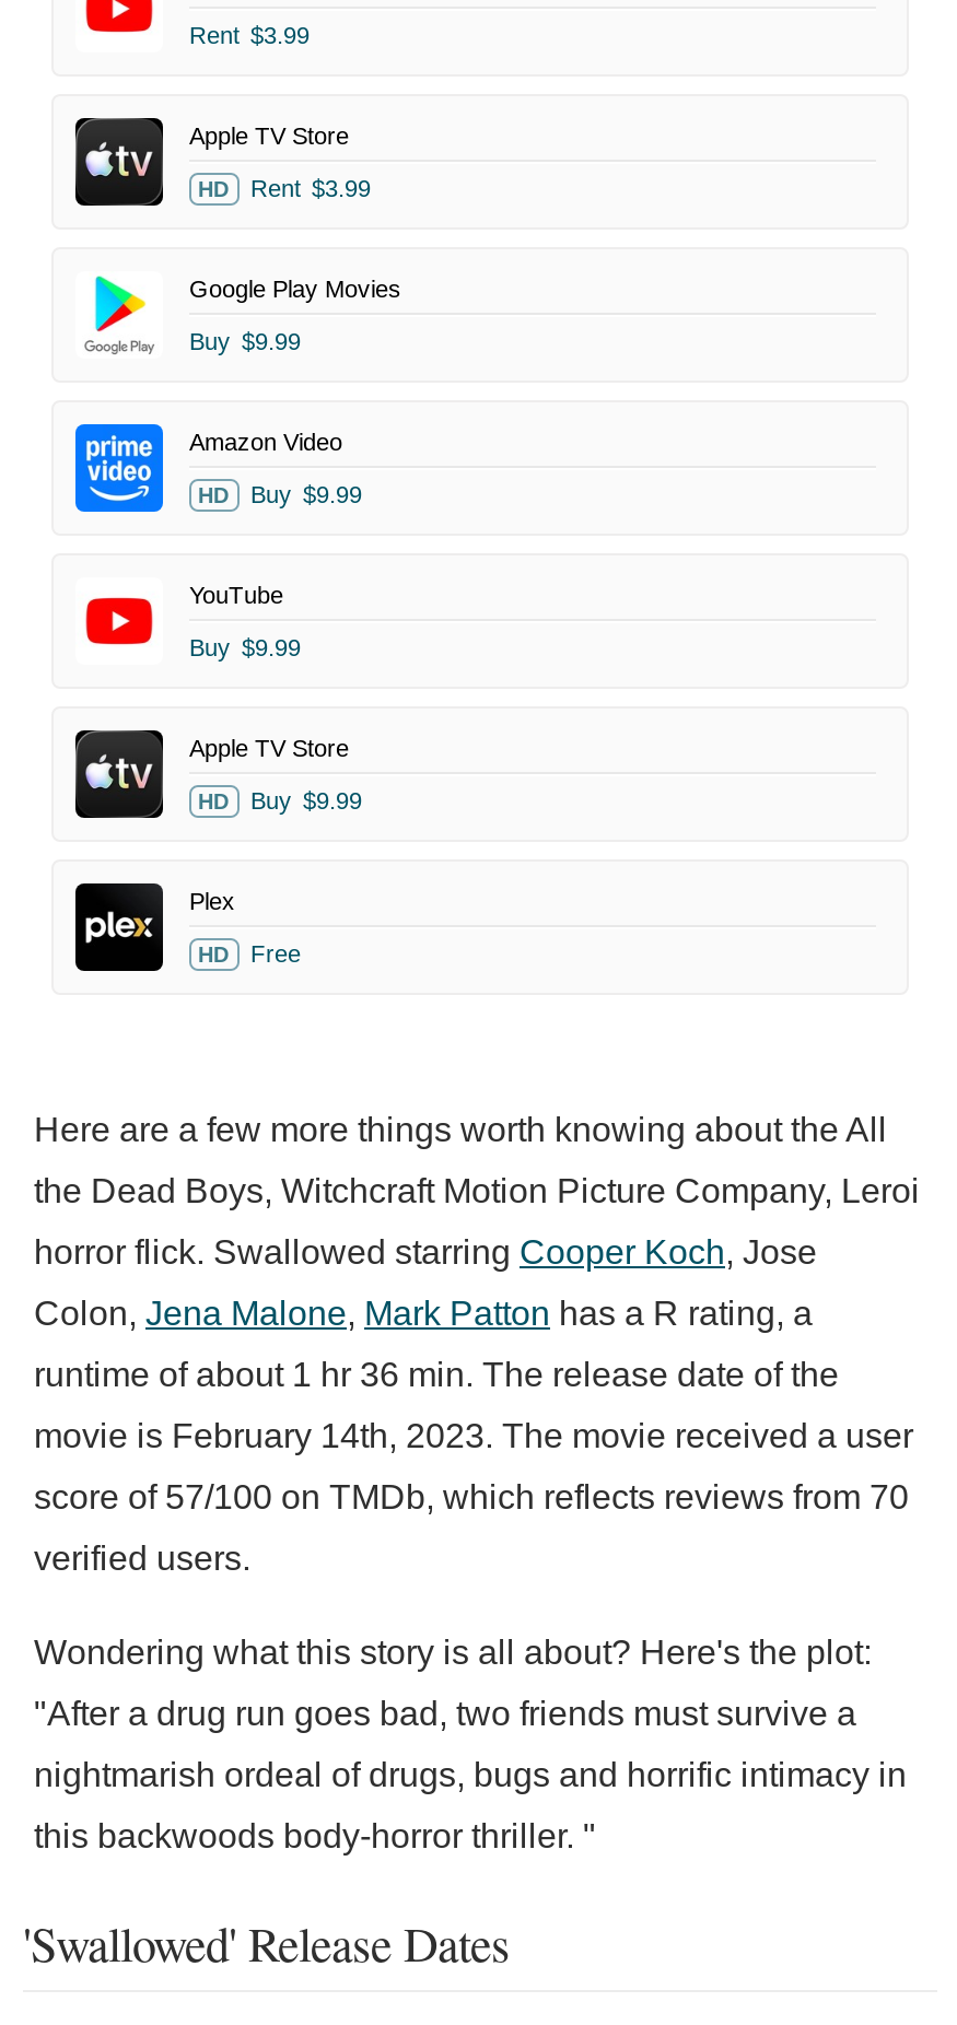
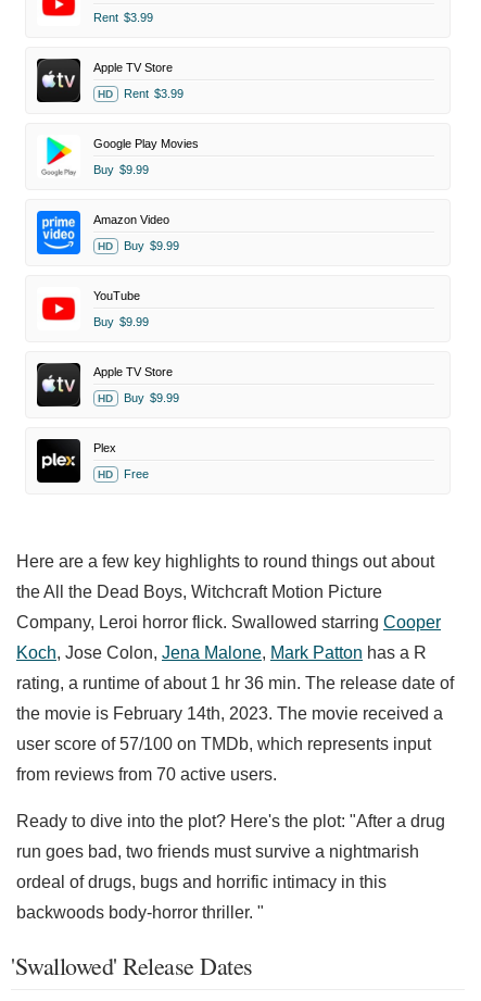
[34,1111,887,1148] Here are a few more things worth knowing about the All -> [16,552,434,571] Here are a few key highlights to round things out about
[34,1172,920,1209] the Dead Boys, Witchcraft Motion Picture Company, Leroi -> [16,583,382,601] the All the Dead Boys, Witchcraft Motion Picture
[34,1233,817,1271] horror flick. Swallowed starring Cooper Koch, Jose -> [16,613,441,631] Company, Leroi horror flick. Swallowed starring Cooper
[34,1295,813,1332] Colon, Jena Malone, Mark Patton has a R rating, a -> [16,643,427,662] Koch, Jose Colon, Jena Malone, Mark Patton has a R
[34,1356,839,1393] runtime of about 1 hr 36 min. The release date of the -> [16,674,454,692] rating, a runtime of about 1 hr 36 min. The release date of
[34,1417,913,1454] movie is February 14th, 2023. The movie received a user -> [16,704,443,723] the movie is February 14th, 2023. The movie received a
[34,1478,909,1515] score of 57/100 on TMDb, which reflects reviews from 70 -> [16,735,431,753] user score of 57/100 on TMDb, which represents input
[34,1540,250,1577] verified users. -> [16,765,277,784] from reviews from 70 active users.
[34,1634,872,1671] Wondering what this story is all about? Here's the plot: -> [16,812,445,830] Ready to dive into the plot? Here's the plot: "After a drug
[34,1695,856,1732] "After a drug run goes bad, two friends must survive a -> [16,842,419,861] run goes bad, two friends must survive a nightmarish
[34,1756,907,1793] nightmarish ordeal of drugs, bugs and horrific intimacy in -> [16,873,387,891] ordeal of drugs, bugs and horrific intimacy in this
[34,1817,596,1854] this backwoods body-horror thriller. " -> [16,903,264,922] backwoods body-horror thriller. "

